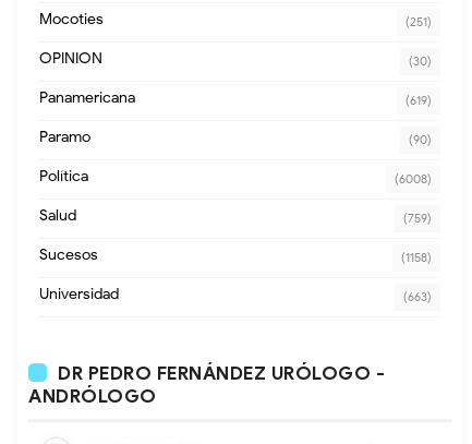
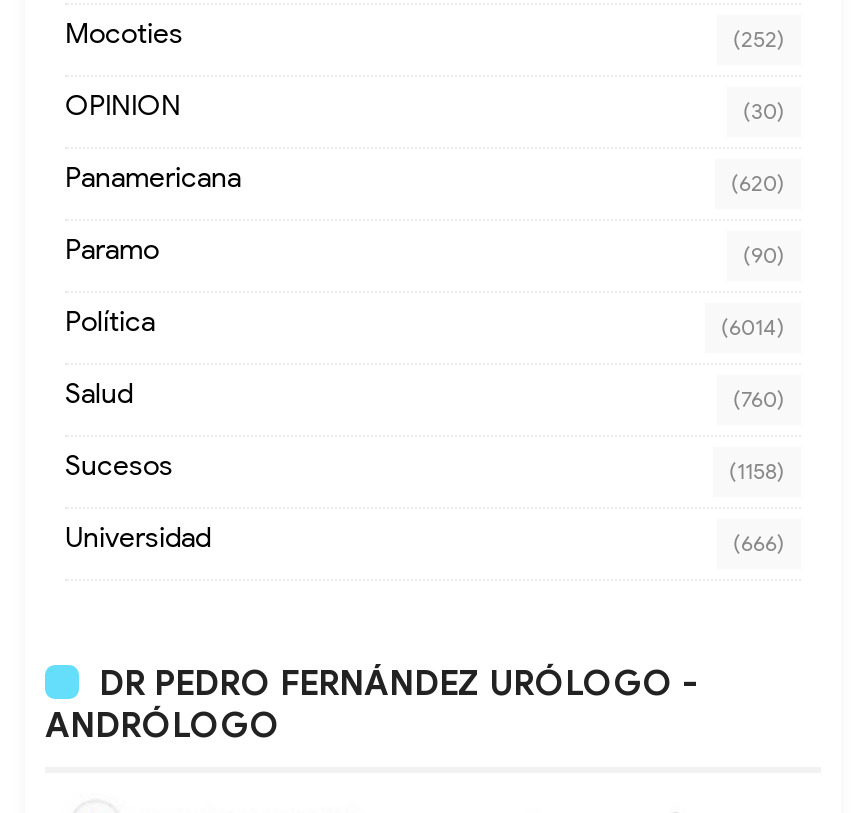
[406,14,432,30] (251) -> [733,25,785,53] (252)
[406,93,432,108] (619) -> [731,169,785,197] (620)
[395,171,432,187] (6008) -> [721,313,785,341] (6014)
[403,211,432,226] (759) -> [733,385,785,413] (760)
[403,289,432,305] (663) -> [733,529,785,557] (666)

